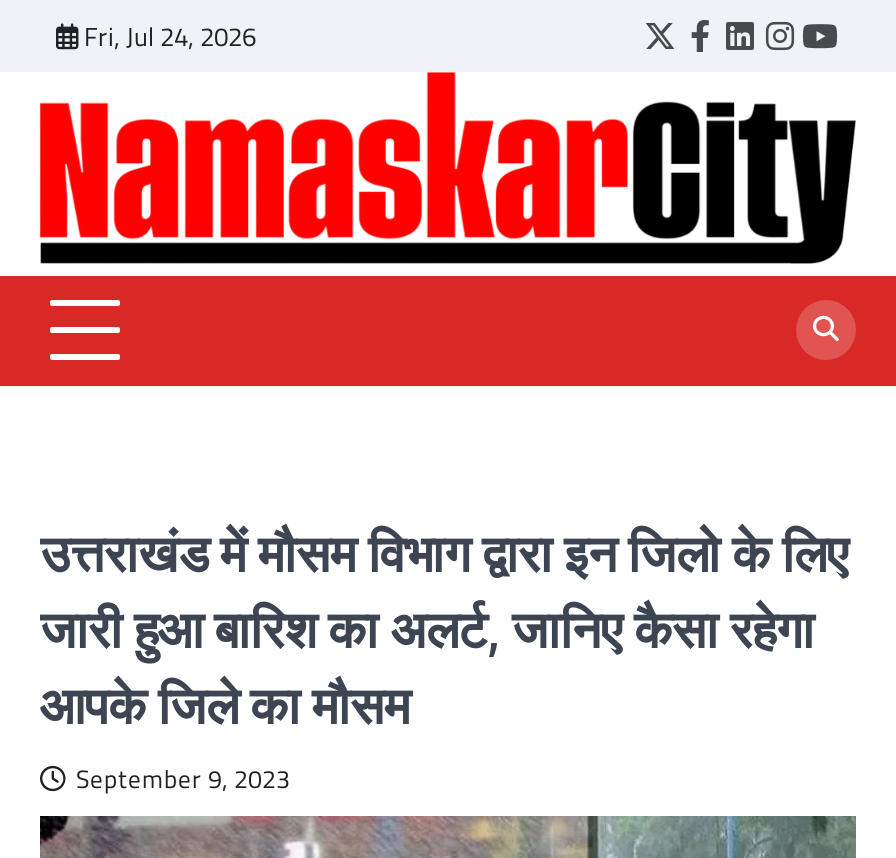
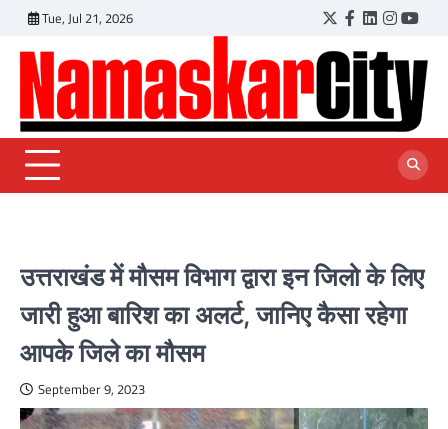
[84,15,256,55] Fri, Jul 24, 2026 -> [42,7,133,27] Tue, Jul 21, 2026

